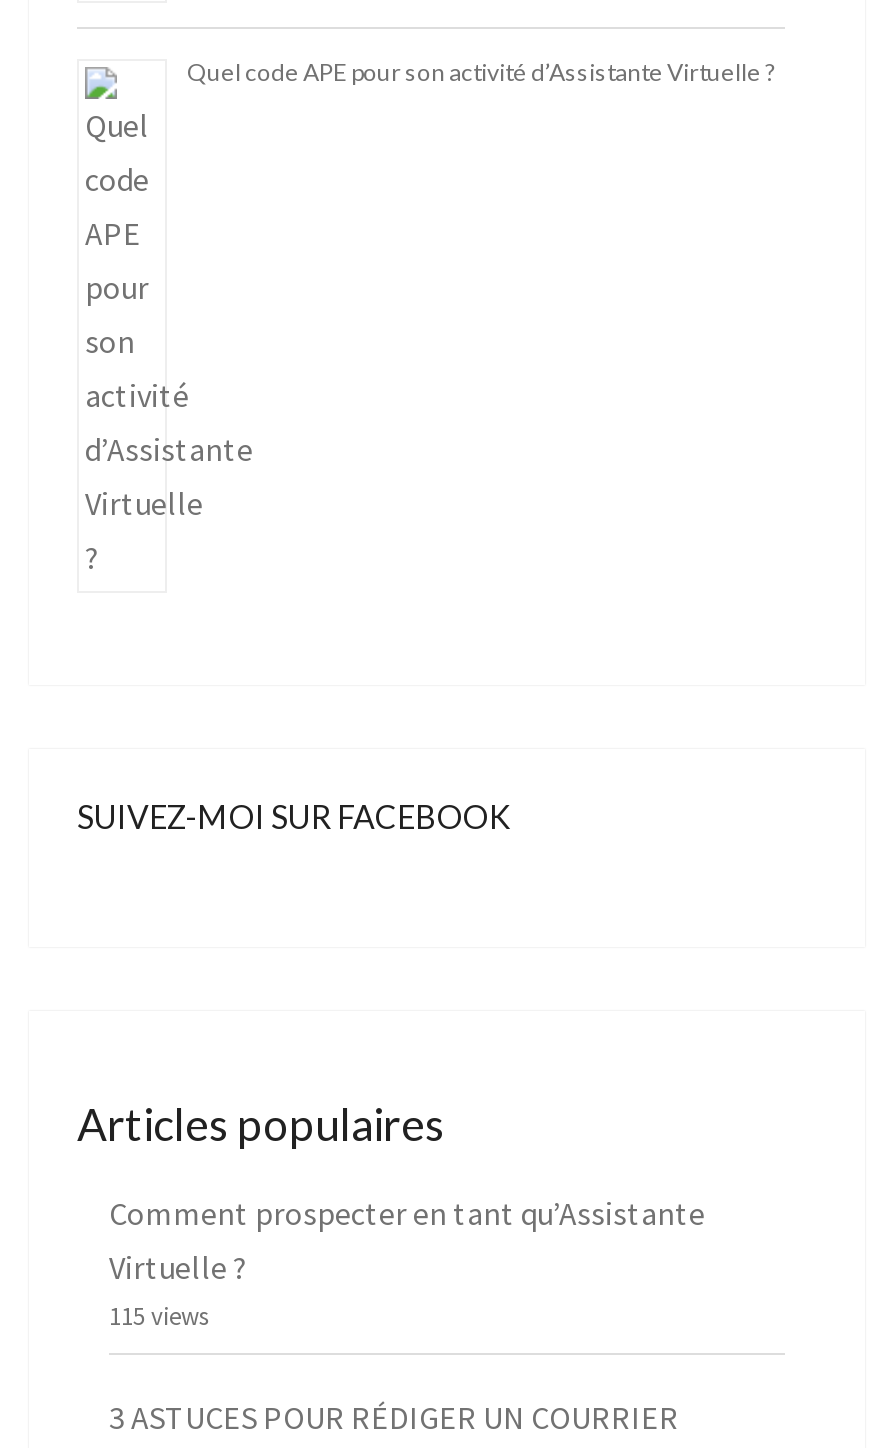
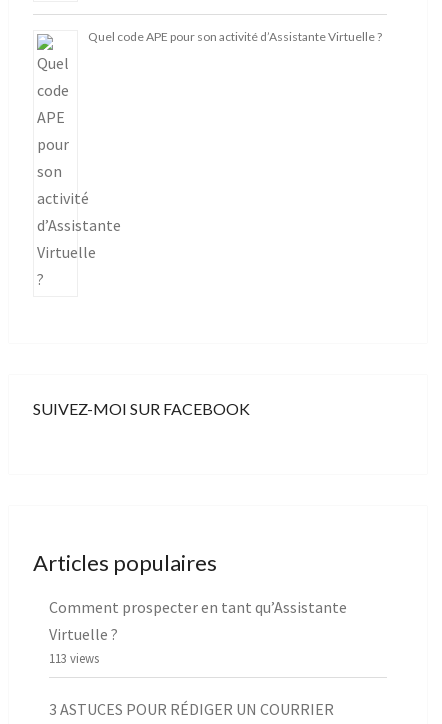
[109,1299,209,1331] 115 views -> [49,650,99,666] 113 views

